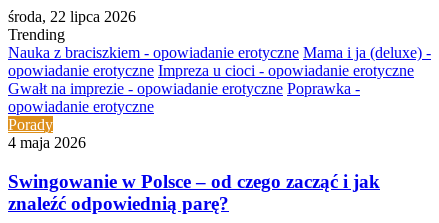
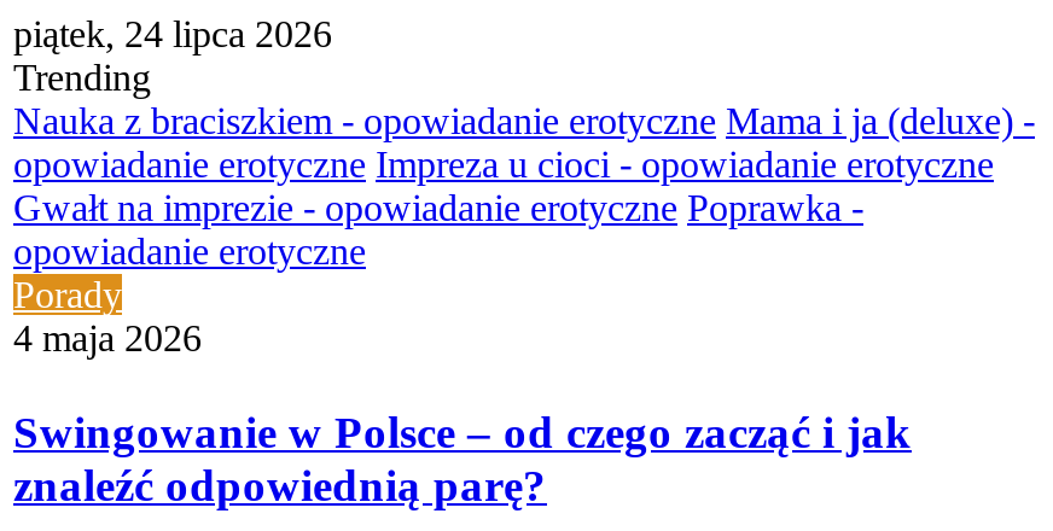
[8,8,136,25] środa, 22 lipca 2026 -> [13,13,332,54] piątek, 24 lipca 2026

